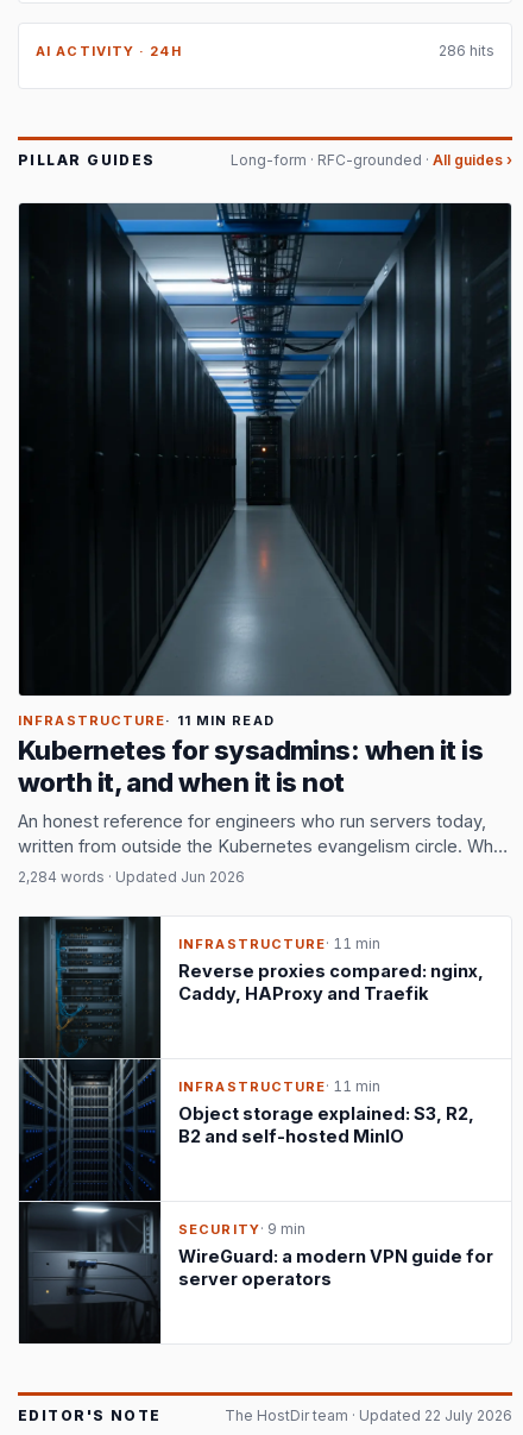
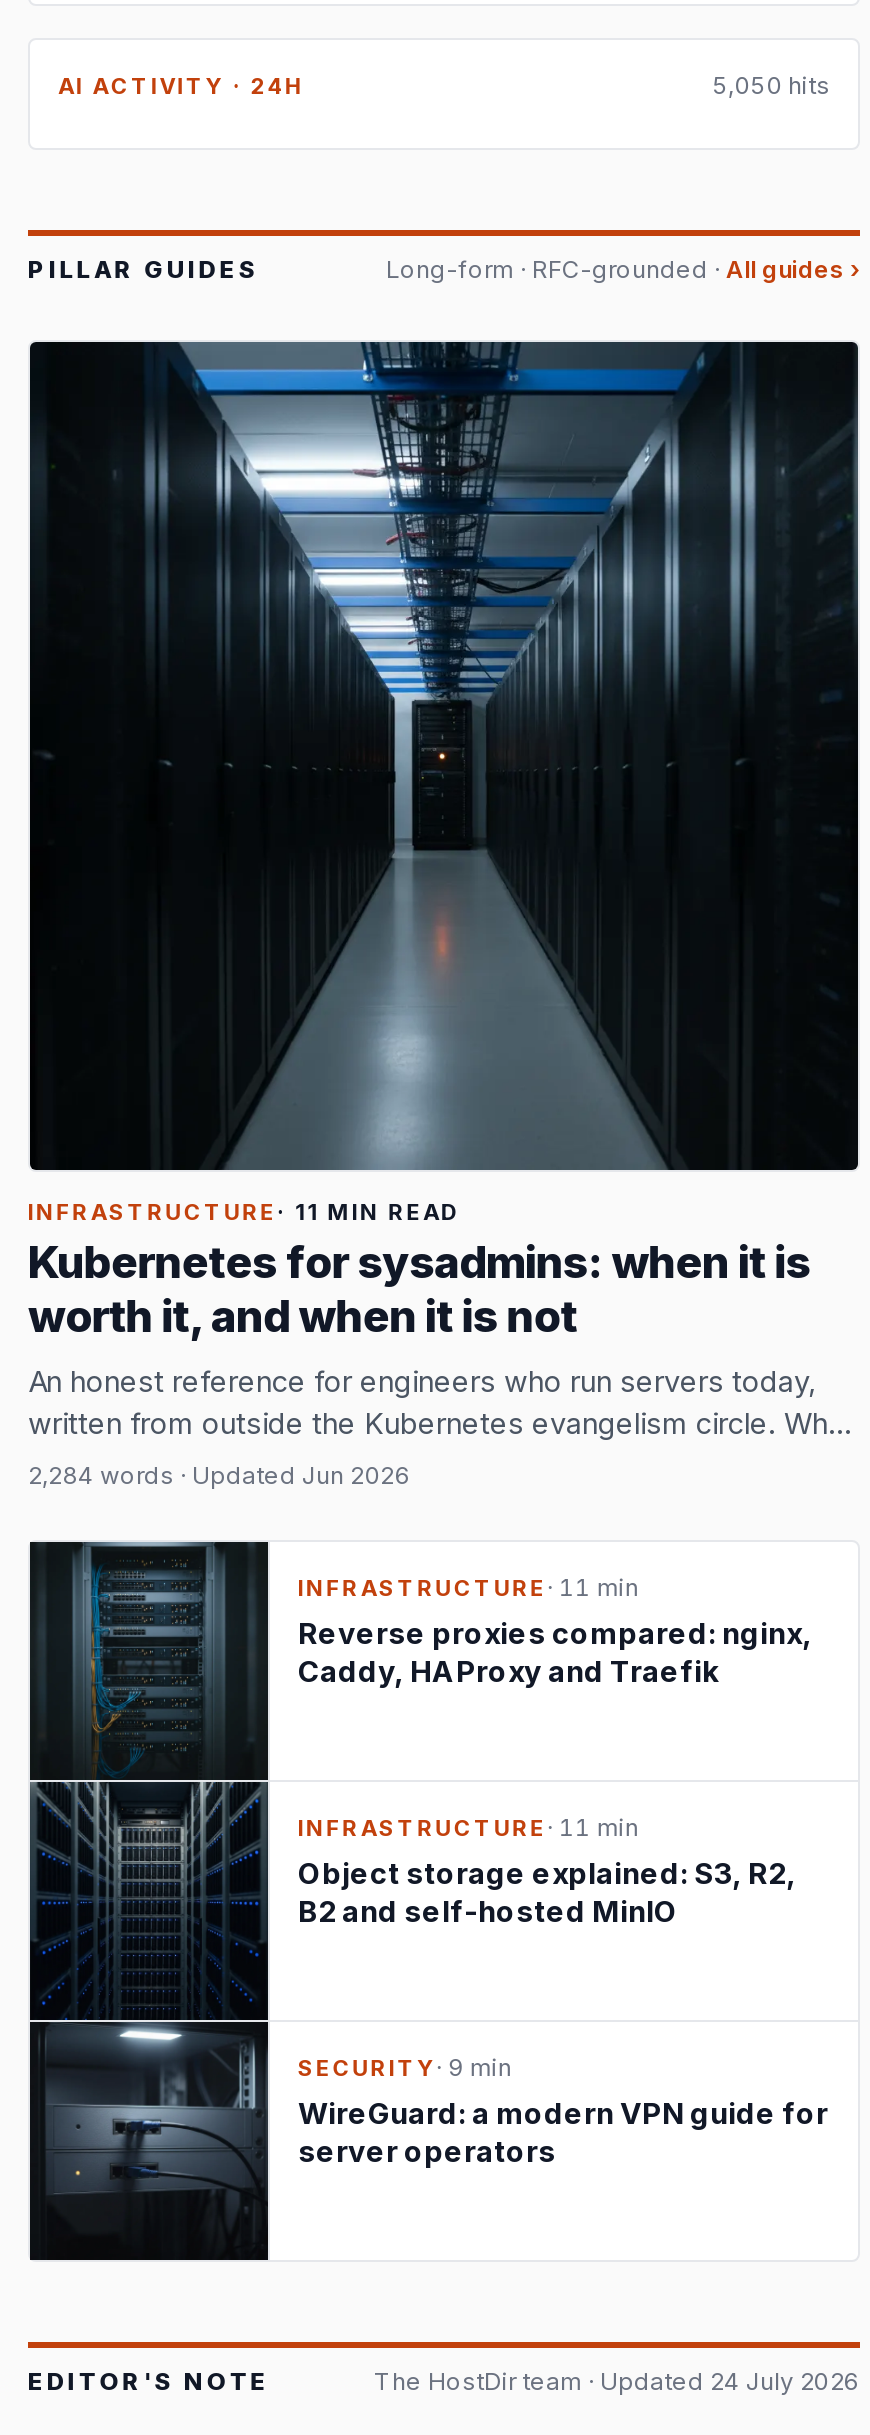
[439,42,494,60] 286 hits -> [712,70,830,100] 5,050 hits
[225,1407,512,1424] The HostDir team · Updated 22 July 2026 -> [374,2366,860,2396] The HostDir team · Updated 24 July 2026

